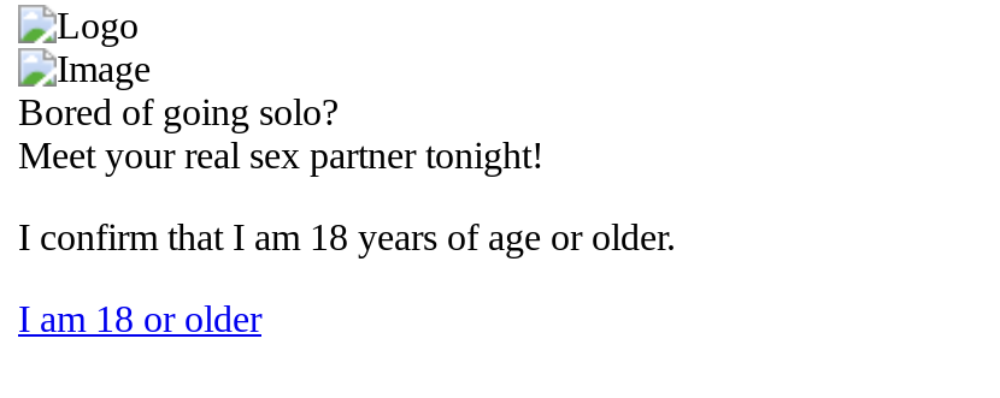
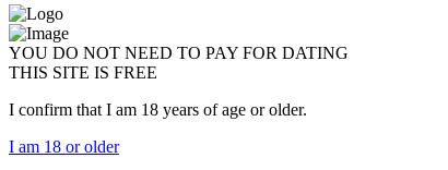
[18,91,543,176] Bored of going solo? | Meet your real sex partner tonight! -> [9,44,349,82] YOU DO NOT NEED TO PAY FOR DATING | THIS SITE IS FREE

